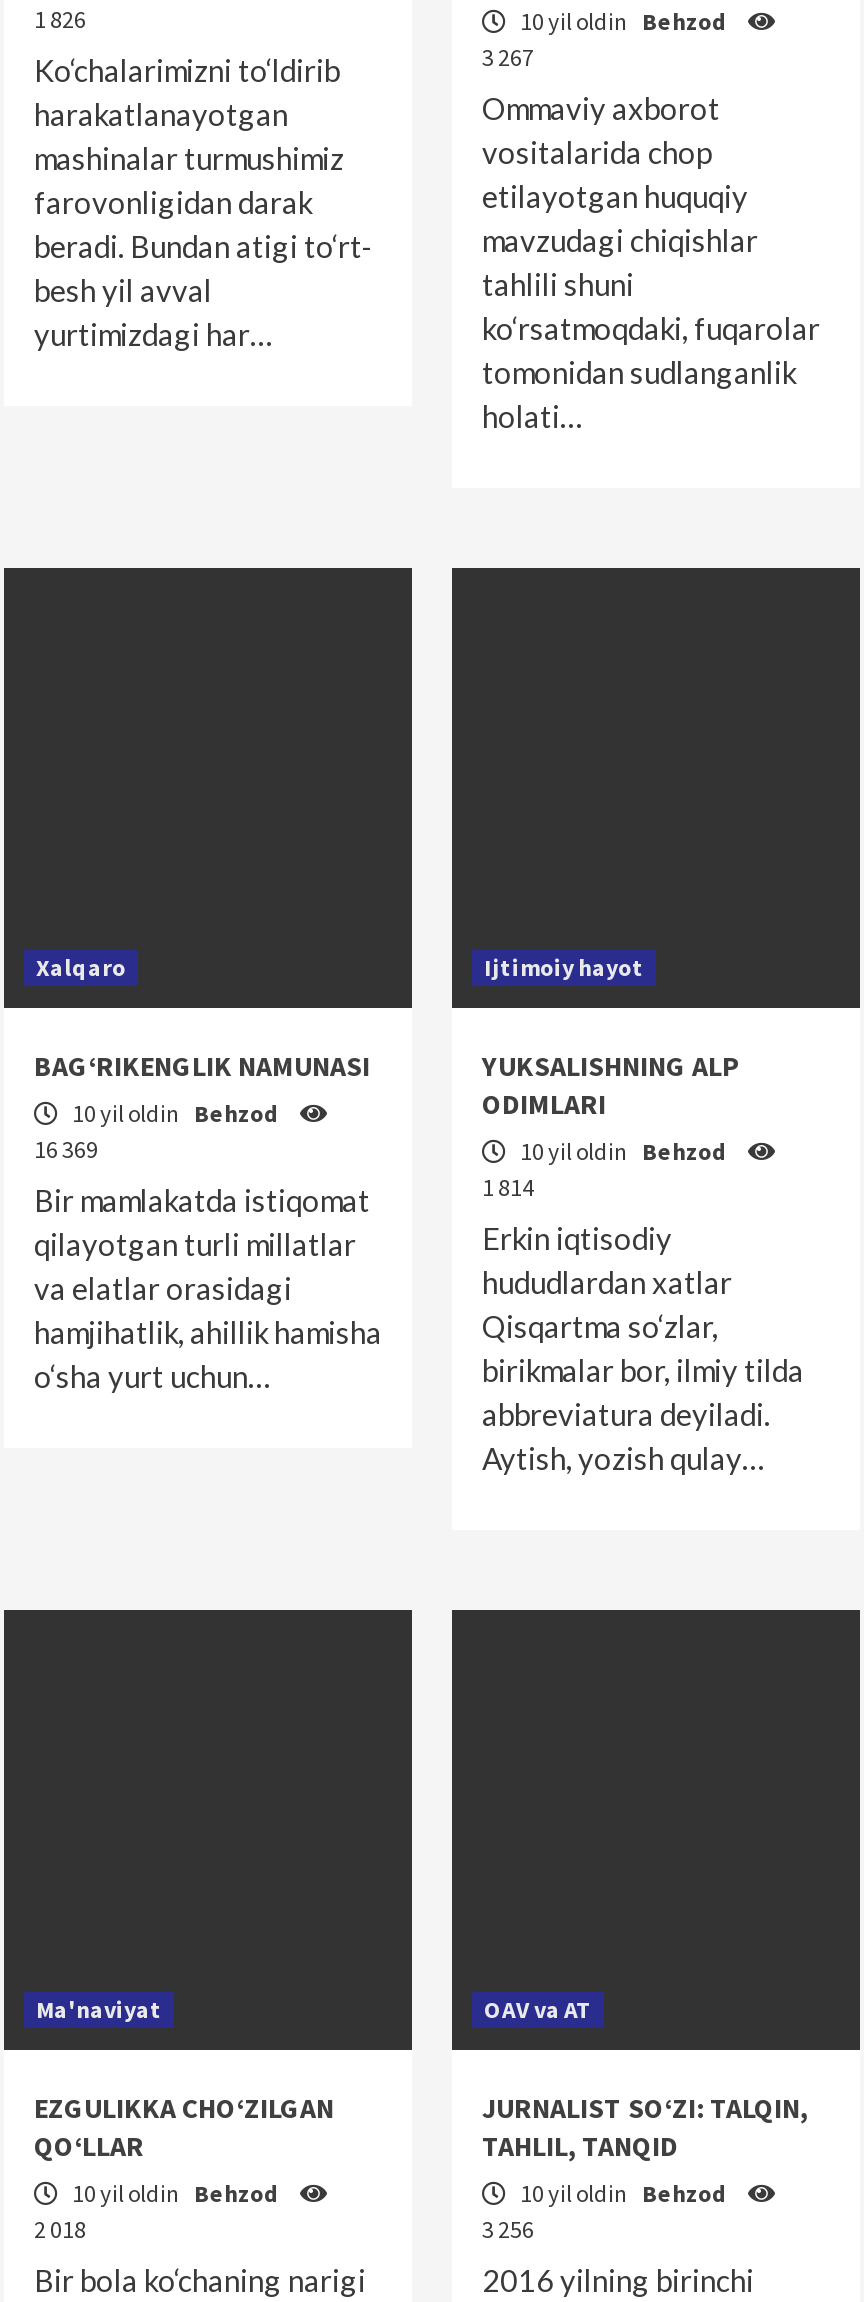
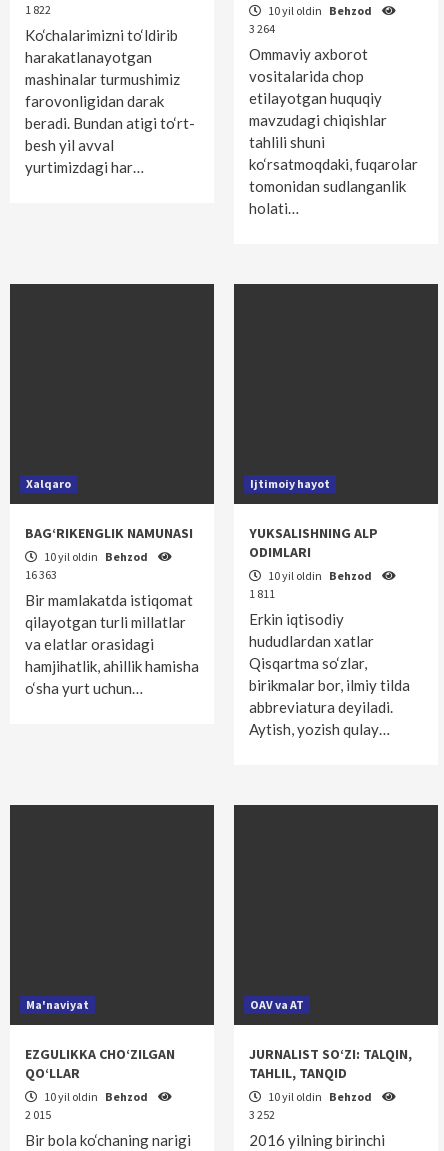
[34,4,86,34] 1 826 -> [25,2,51,17] 1 822
[482,42,534,72] 3 267 -> [249,21,275,36] 3 264
[34,1134,98,1164] 16 369 -> [25,567,57,582] 16 363
[482,1172,534,1202] 1 814 -> [249,586,275,601] 1 811
[34,2214,86,2244] 2 018 -> [25,1107,51,1122] 2 015
[482,2214,534,2244] 3 256 -> [249,1107,275,1122] 3 252

